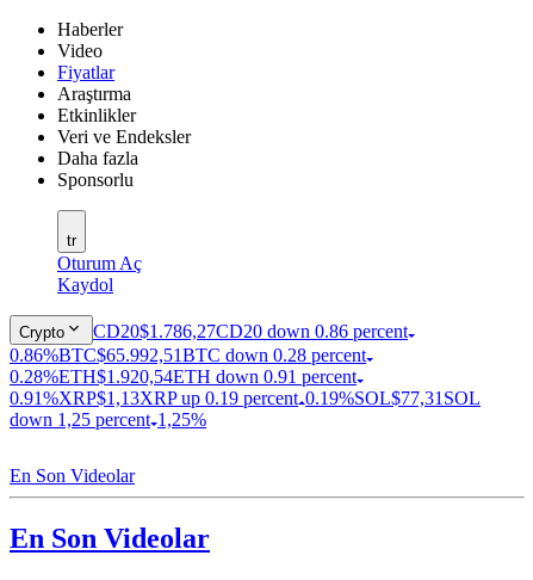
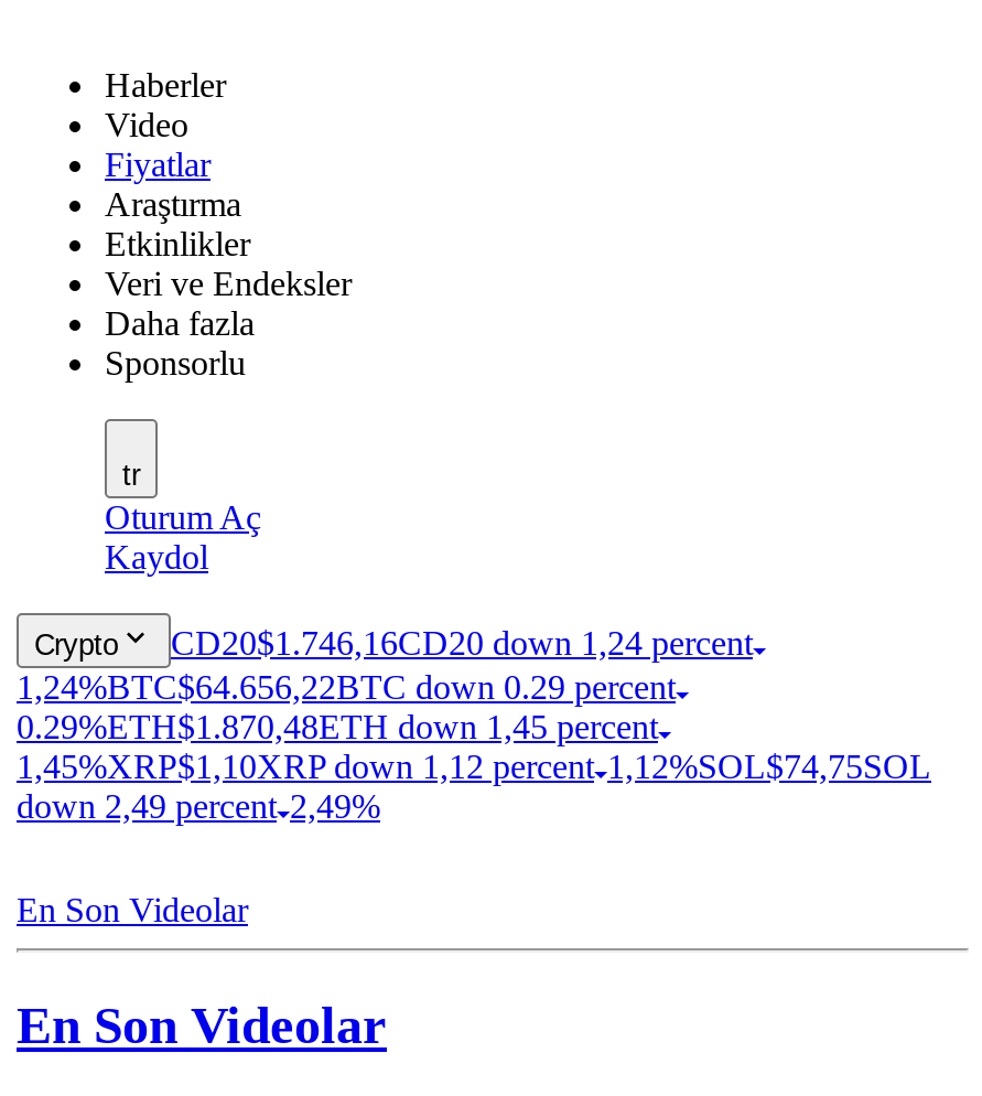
[93,321,408,341] CD20$1.786,27CD20 down 0.86 percent -> [171,624,753,662] CD20$1.746,16CD20 down 1,24 percent
[10,345,366,365] 0.86%BTC$65.992,51BTC down 0.28 percent -> [17,668,676,706] 1,24%BTC$64.656,22BTC down 0.29 percent
[10,366,357,387] 0.28%ETH$1.920,54ETH down 0.91 percent -> [17,708,658,745] 0.29%ETH$1.870,48ETH down 1,45 percent
[10,388,481,408] 0.91%XRP$1,13XRP up 0.19 percent 0.19%SOL$77,31SOL -> [17,748,931,785] 1,45%XRP$1,10XRP down 1,12 percent 1,12%SOL$74,75SOL
[10,409,206,430] down 1,25 percent 1,25% -> [17,787,380,825] down 2,49 percent 2,49%

